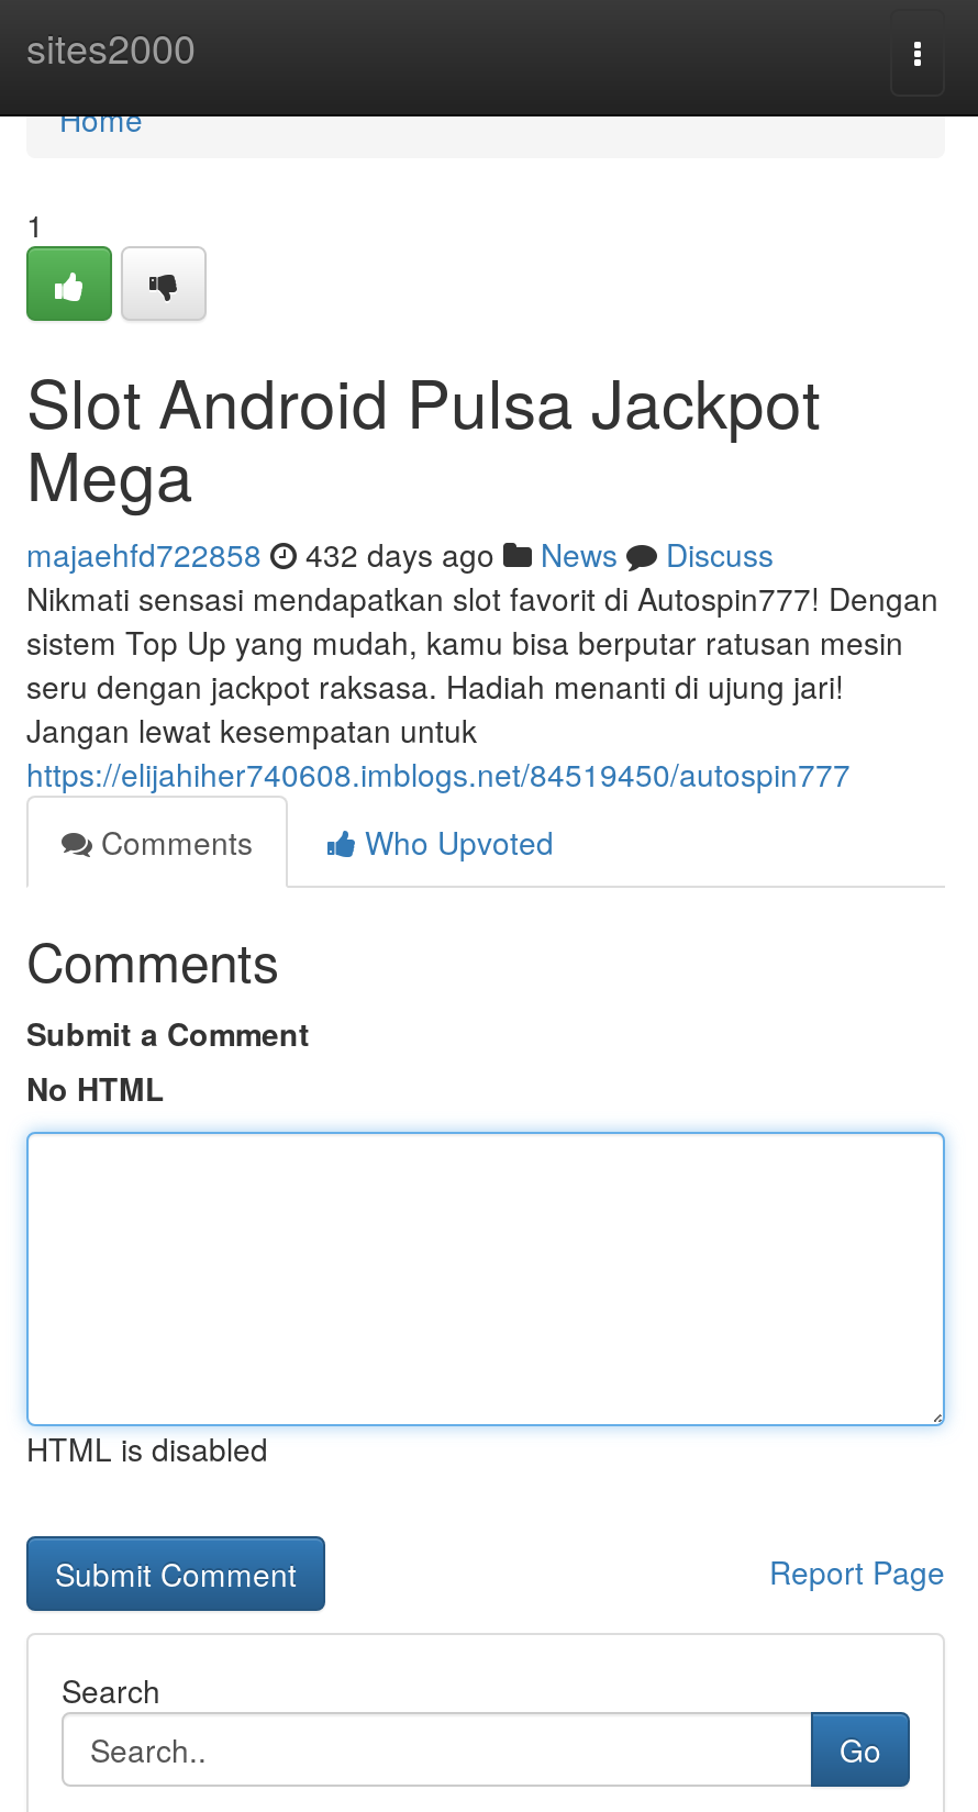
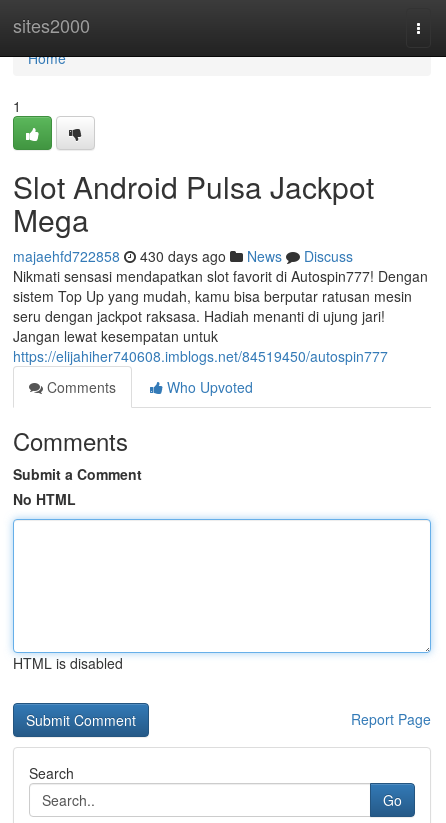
[26,532,774,576] majaehfd722858 432 days ago News Discuss -> [13,246,353,266] majaehfd722858 430 days ago News Discuss

